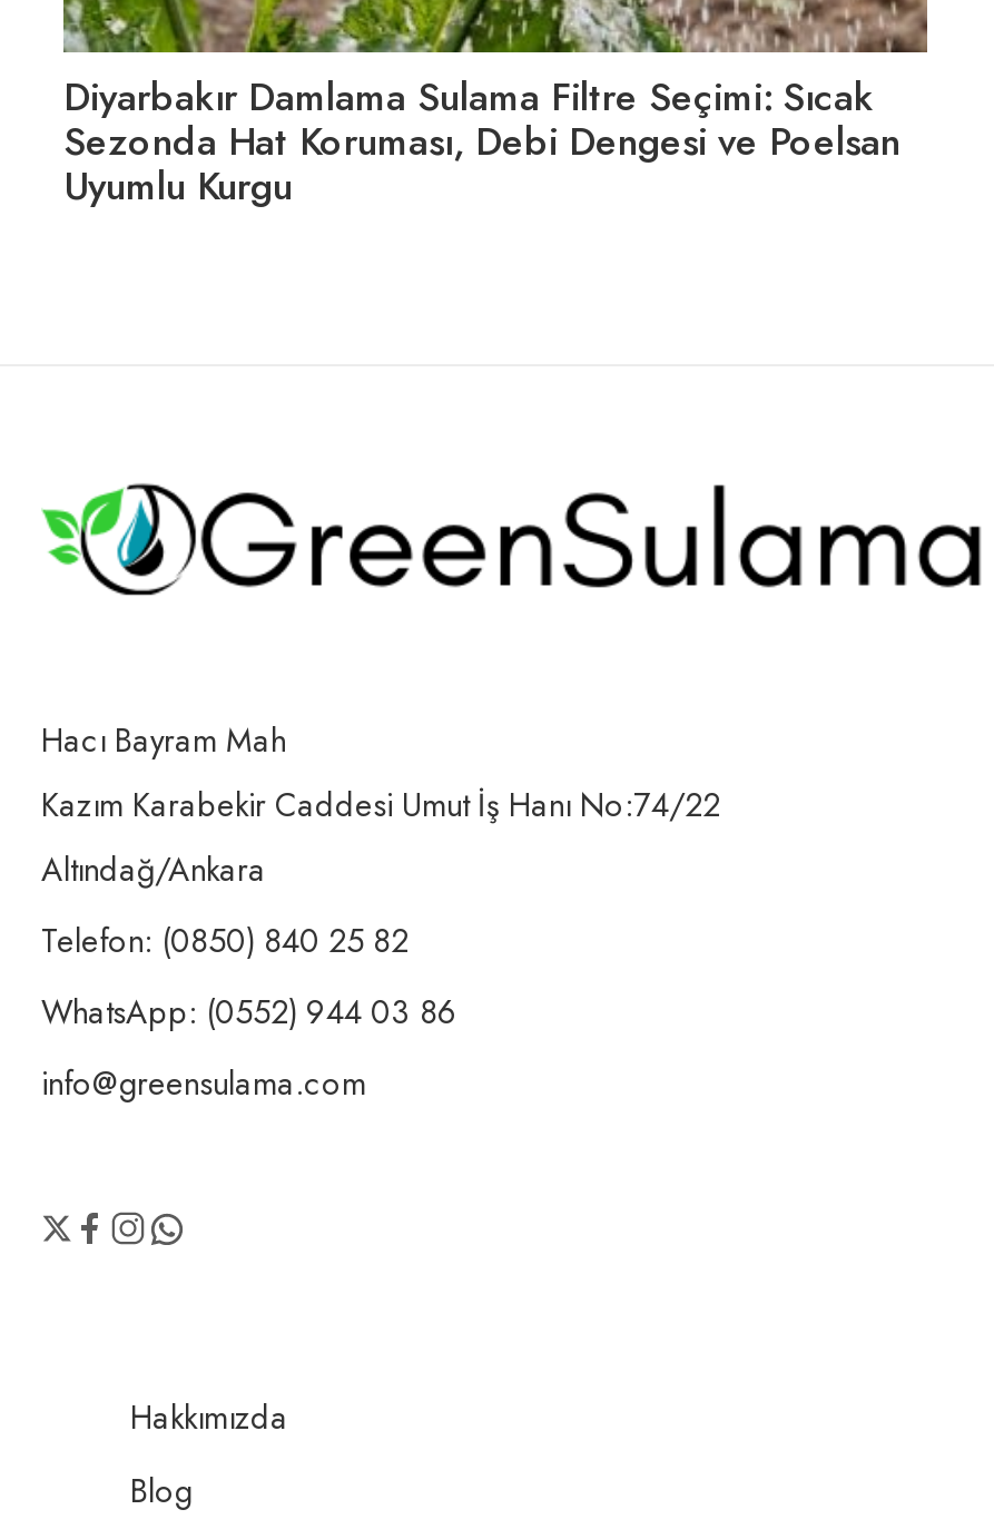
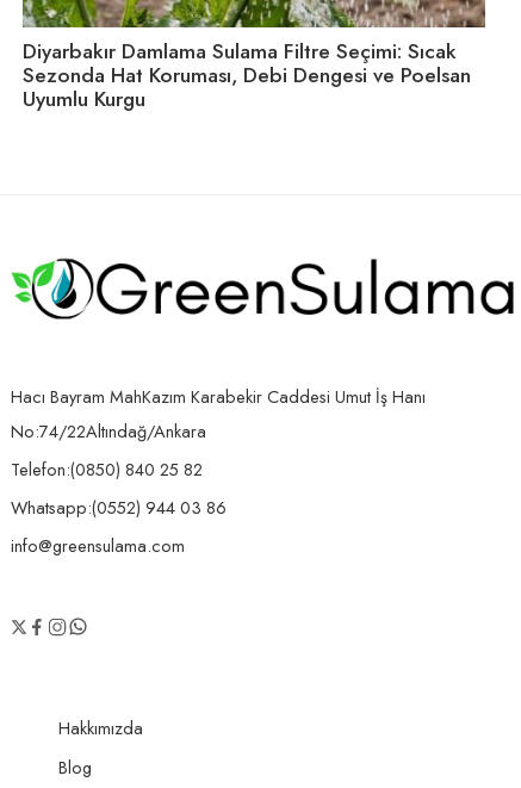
[41,917,409,964] Telefon: (0850) 840 25 82 -> [11,456,203,481] Telefon:(0850) 840 25 82
[41,988,457,1035] WhatsApp: (0552) 944 03 86 -> [11,494,227,520] Whatsapp:(0552) 944 03 86

